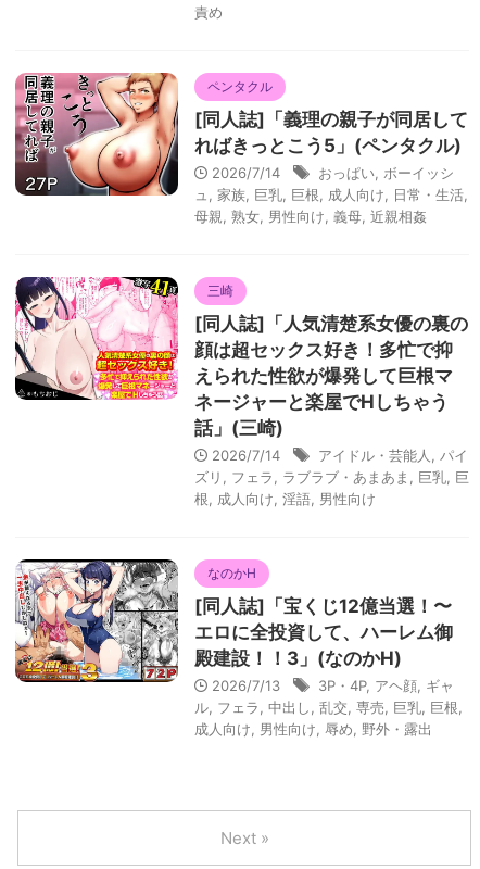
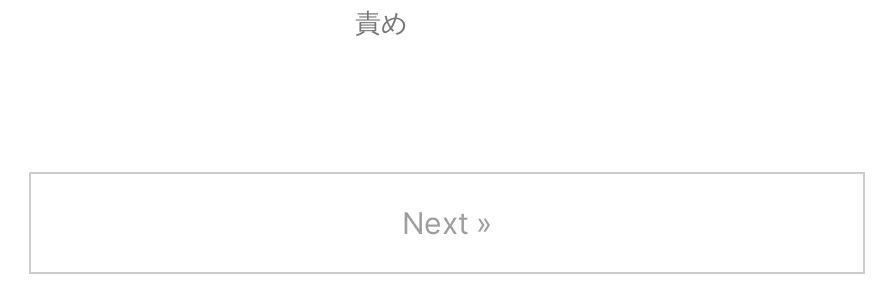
[14,72,468,225] [image] | ペンタクル | [同人誌]「義理の親子が同居して | ればきっとこう5」(ペンタクル) | 2026/7/14 | おっぱい,ボーイッシ | ュ,家族,巨乳,巨根,成人向け,日常・生活, | 母親,熟女,男性向け,義母,近親相姦 -> none
[14,276,469,507] [image] | 三崎 | [同人誌]「人気清楚系女優の裏の | 顔は超セックス好き！多忙で抑 | えられた性欲が爆発して巨根マ | ネージャーと楽屋でHしちゃう | 話」(三崎) | 2026/7/14 | アイドル・芸能人,パイ | ズリ,フェラ,ラブラブ・あまあま,巨乳,巨 | 根,成人向け,淫語,男性向け -> none
[14,558,463,738] [image] | なのかH | [同人誌]「宝くじ12億当選！〜 | エロに全投資して、ハーレム御 | 殿建設！！3」(なのかH) | 2026/7/13 | 3P・4P,アヘ顔,ギャ | ル,フェラ,中出し,乱交,専売,巨乳,巨根, | 成人向け,男性向け,辱め,野外・露出 -> none

